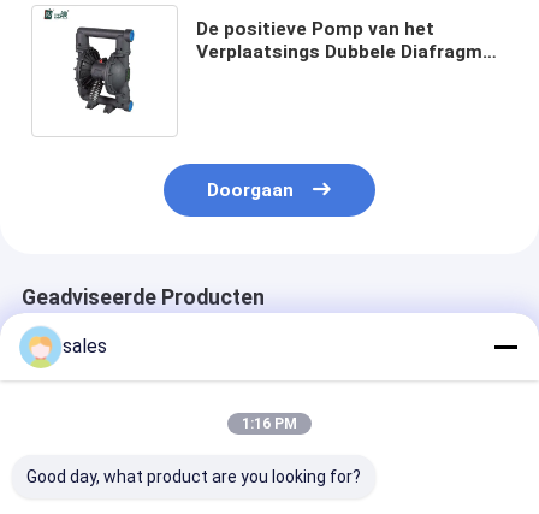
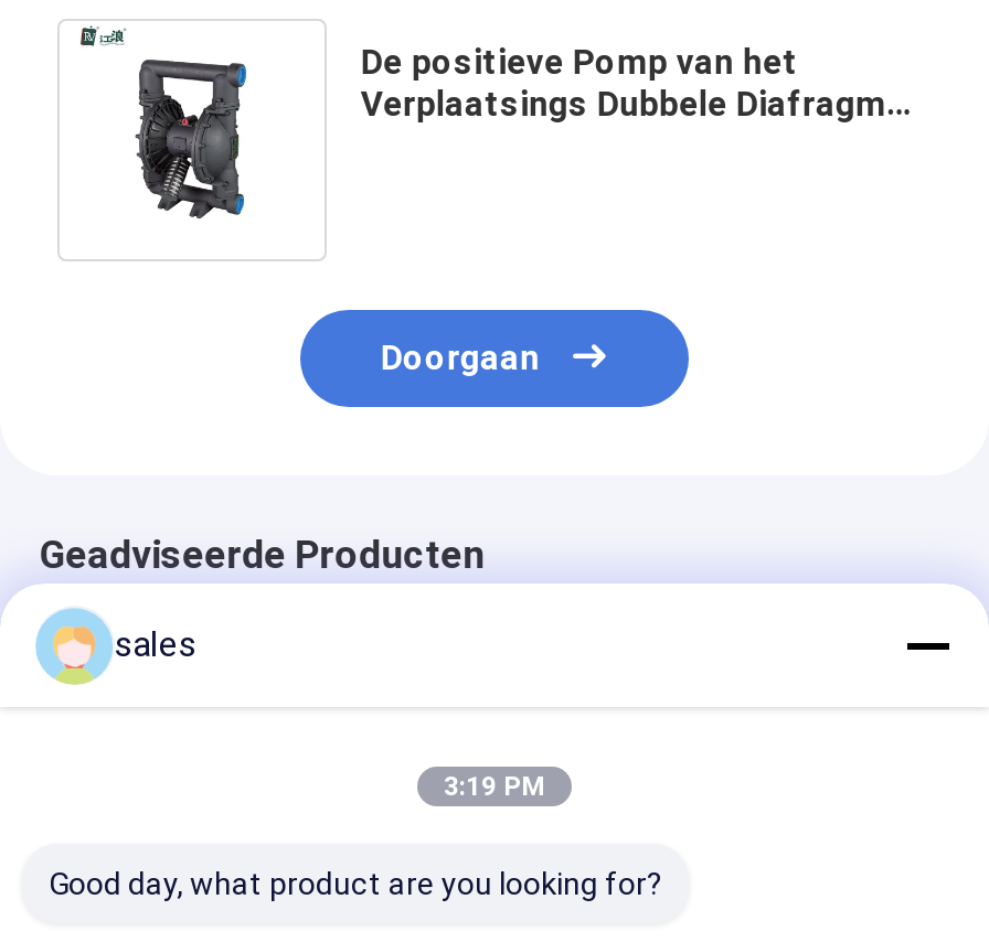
[242,415,297,432] 1:16 PM -> [444,771,545,802] 3:19 PM

